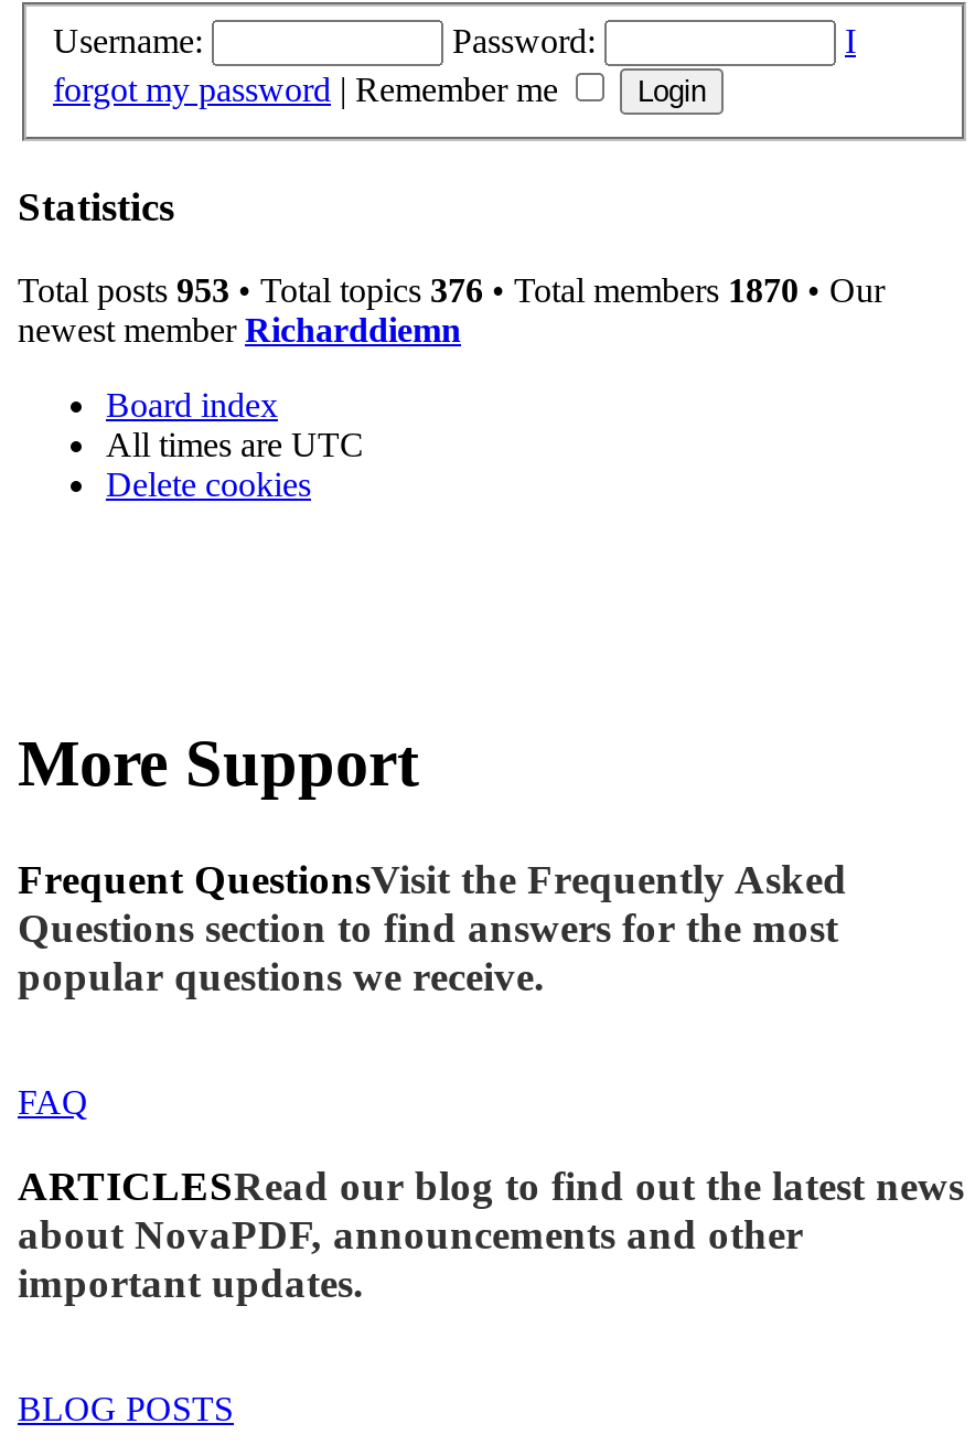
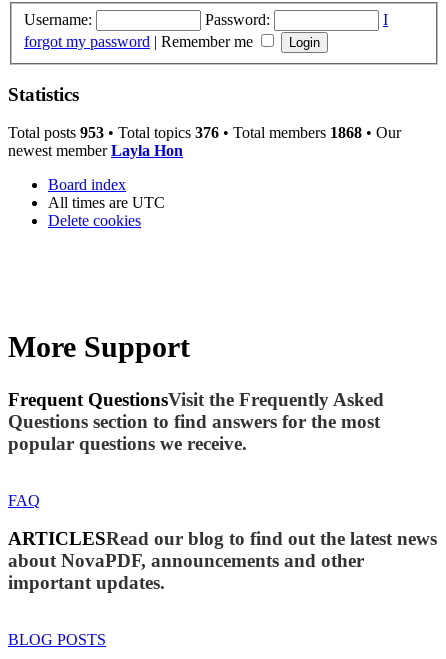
[18,272,885,349] Total posts 953 • Total topics 376 • Total members 1870 • Our | newest member Richarddiemn -> [8,124,401,159] Total posts 953 • Total topics 376 • Total members 1868 • Our | newest member Layla Hon

